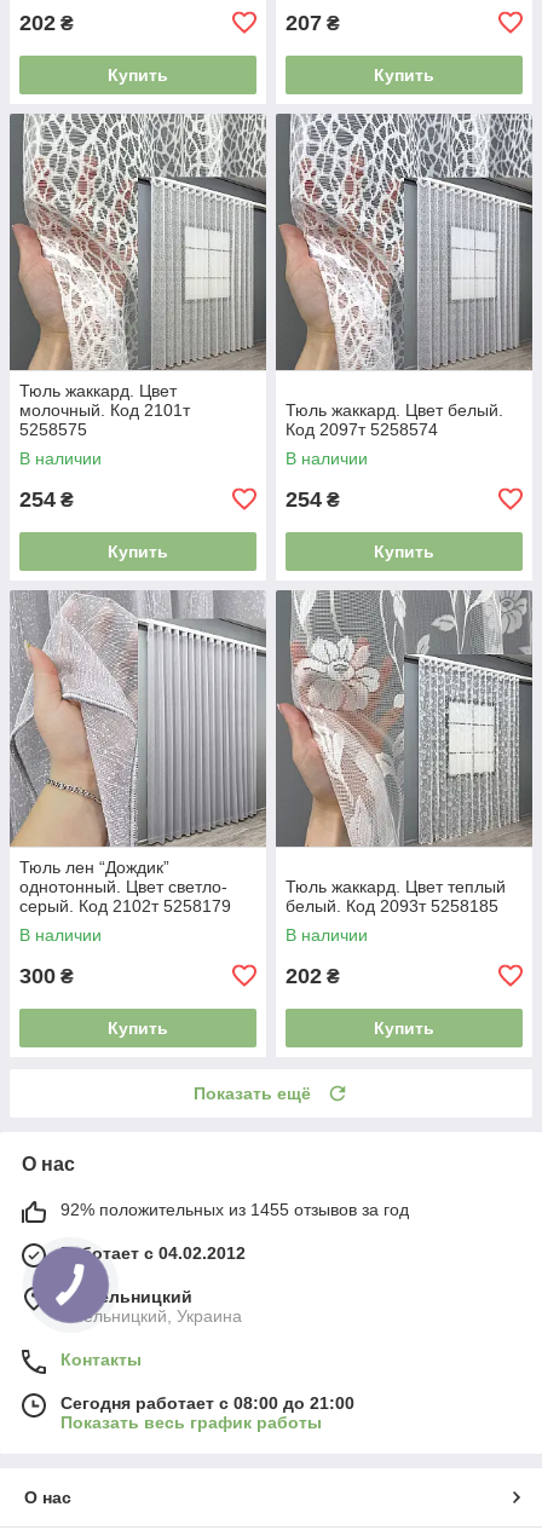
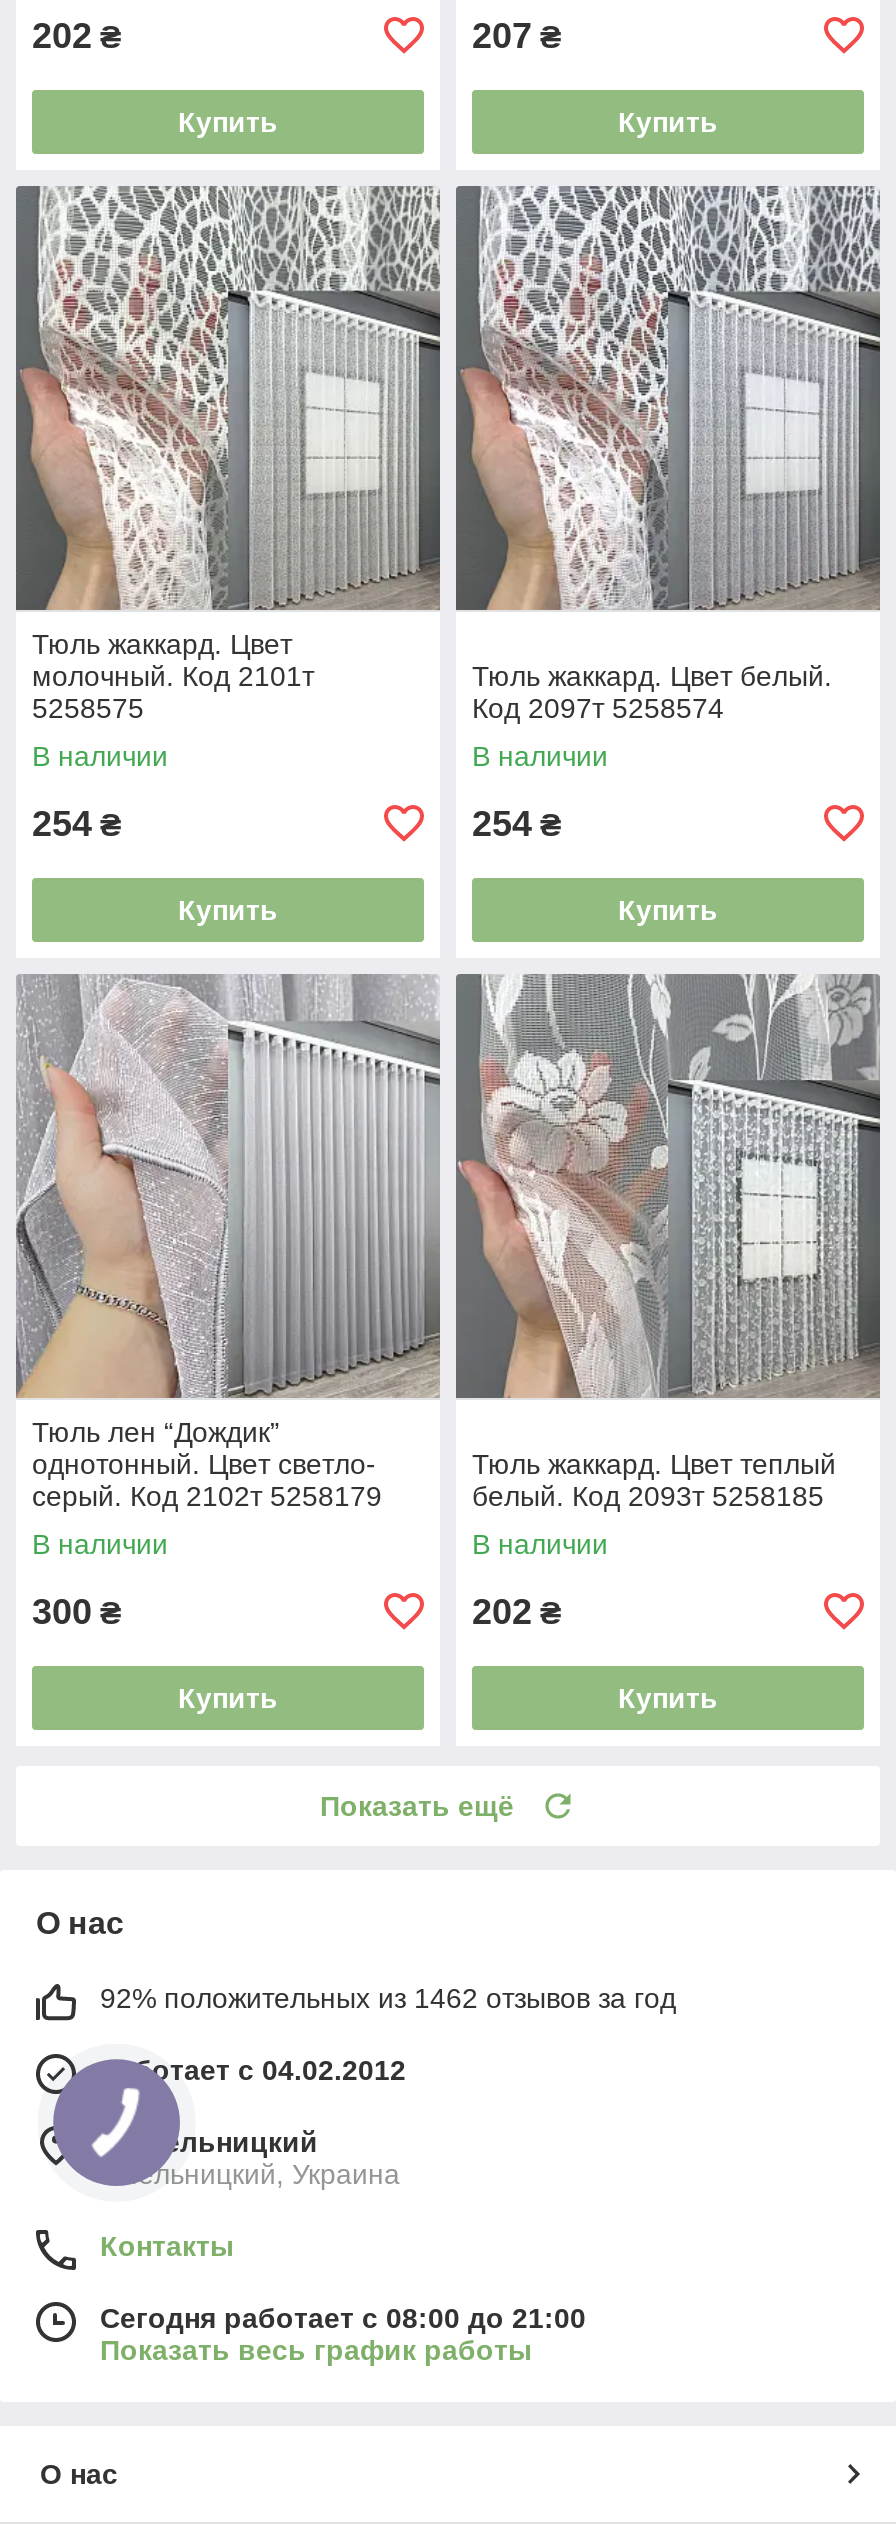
[60,1200,409,1219] 92% положительных из 1455 отзывов за год -> [100,1982,676,2014] 92% положительных из 1462 отзывов за год

